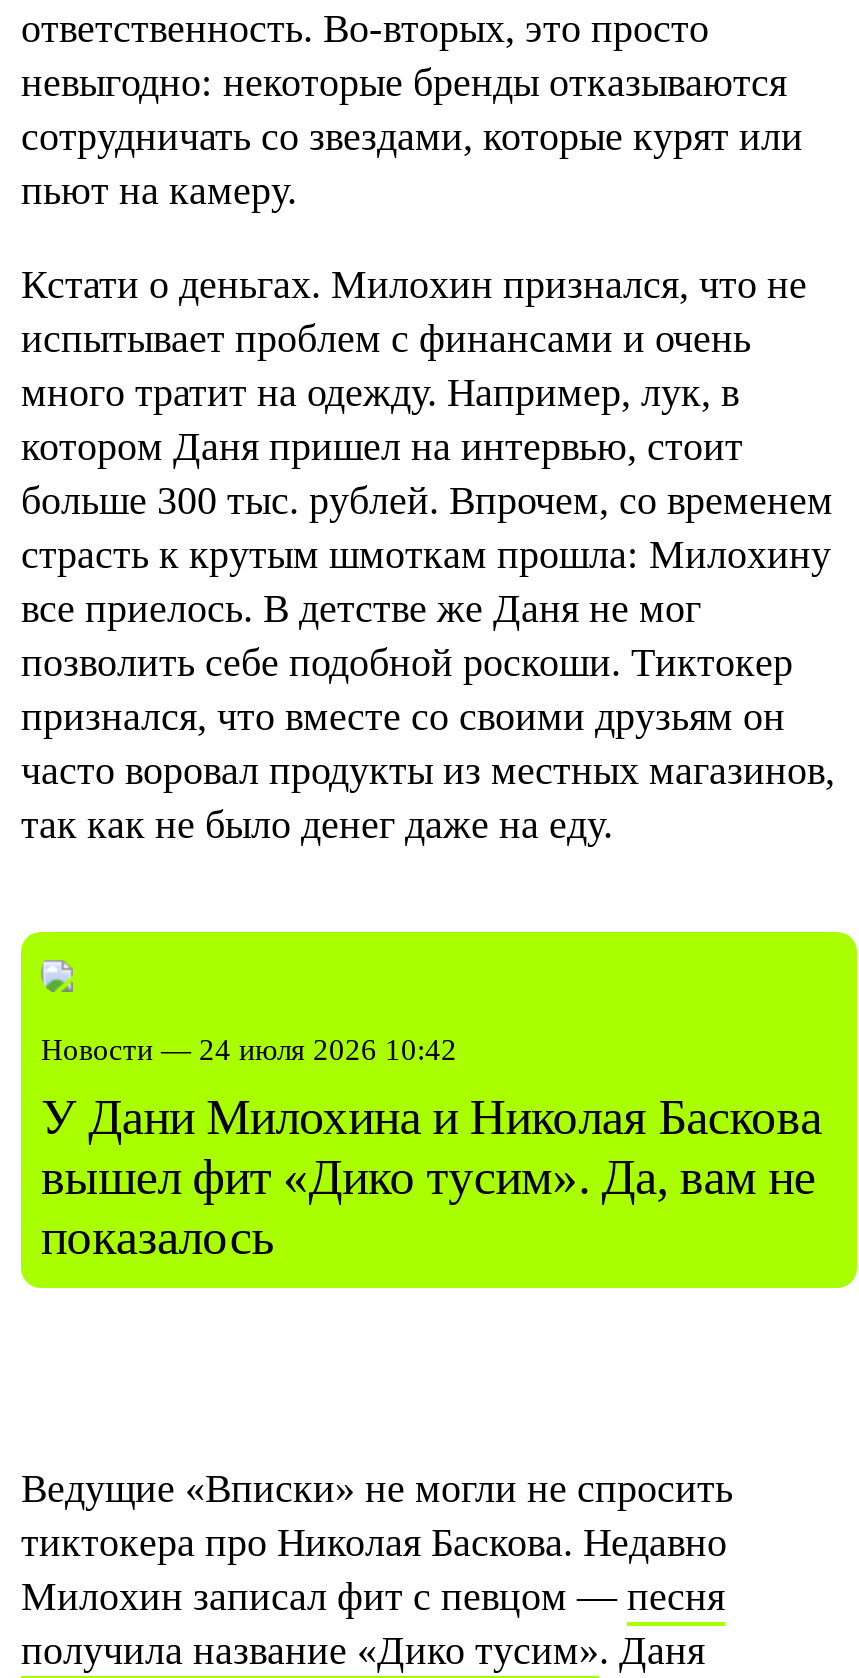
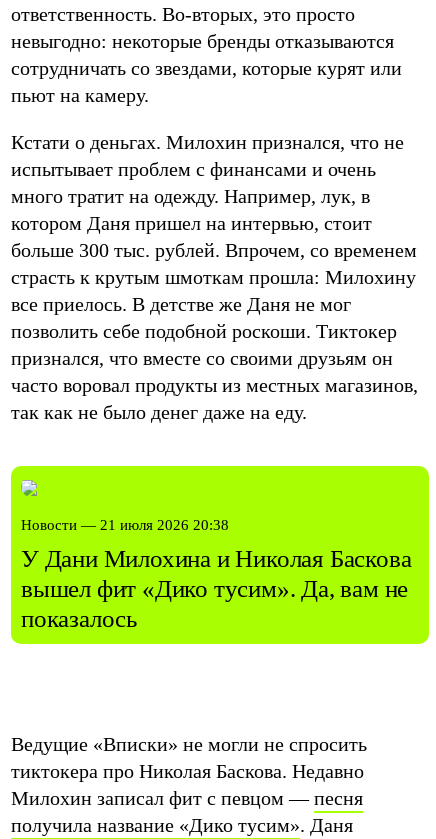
[41,1034,457,1066] Новости — 24 июля 2026 10:42 -> [21,517,229,533] Новости — 21 июля 2026 20:38

